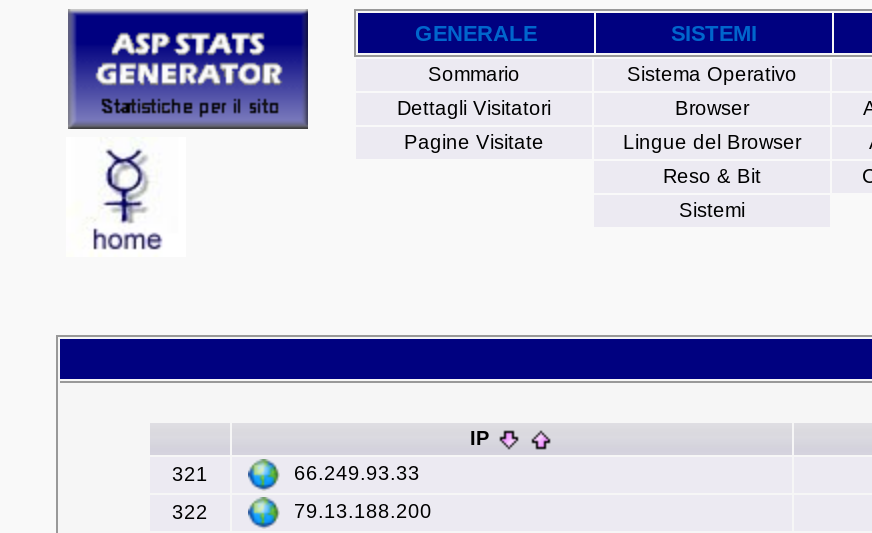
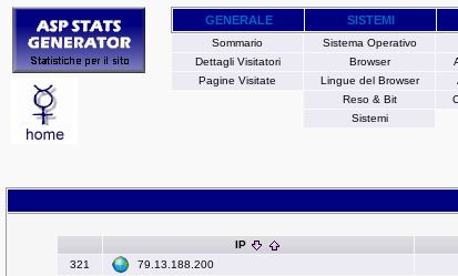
[172,462,420,523] 66.249.93.33 | 322 -> none

